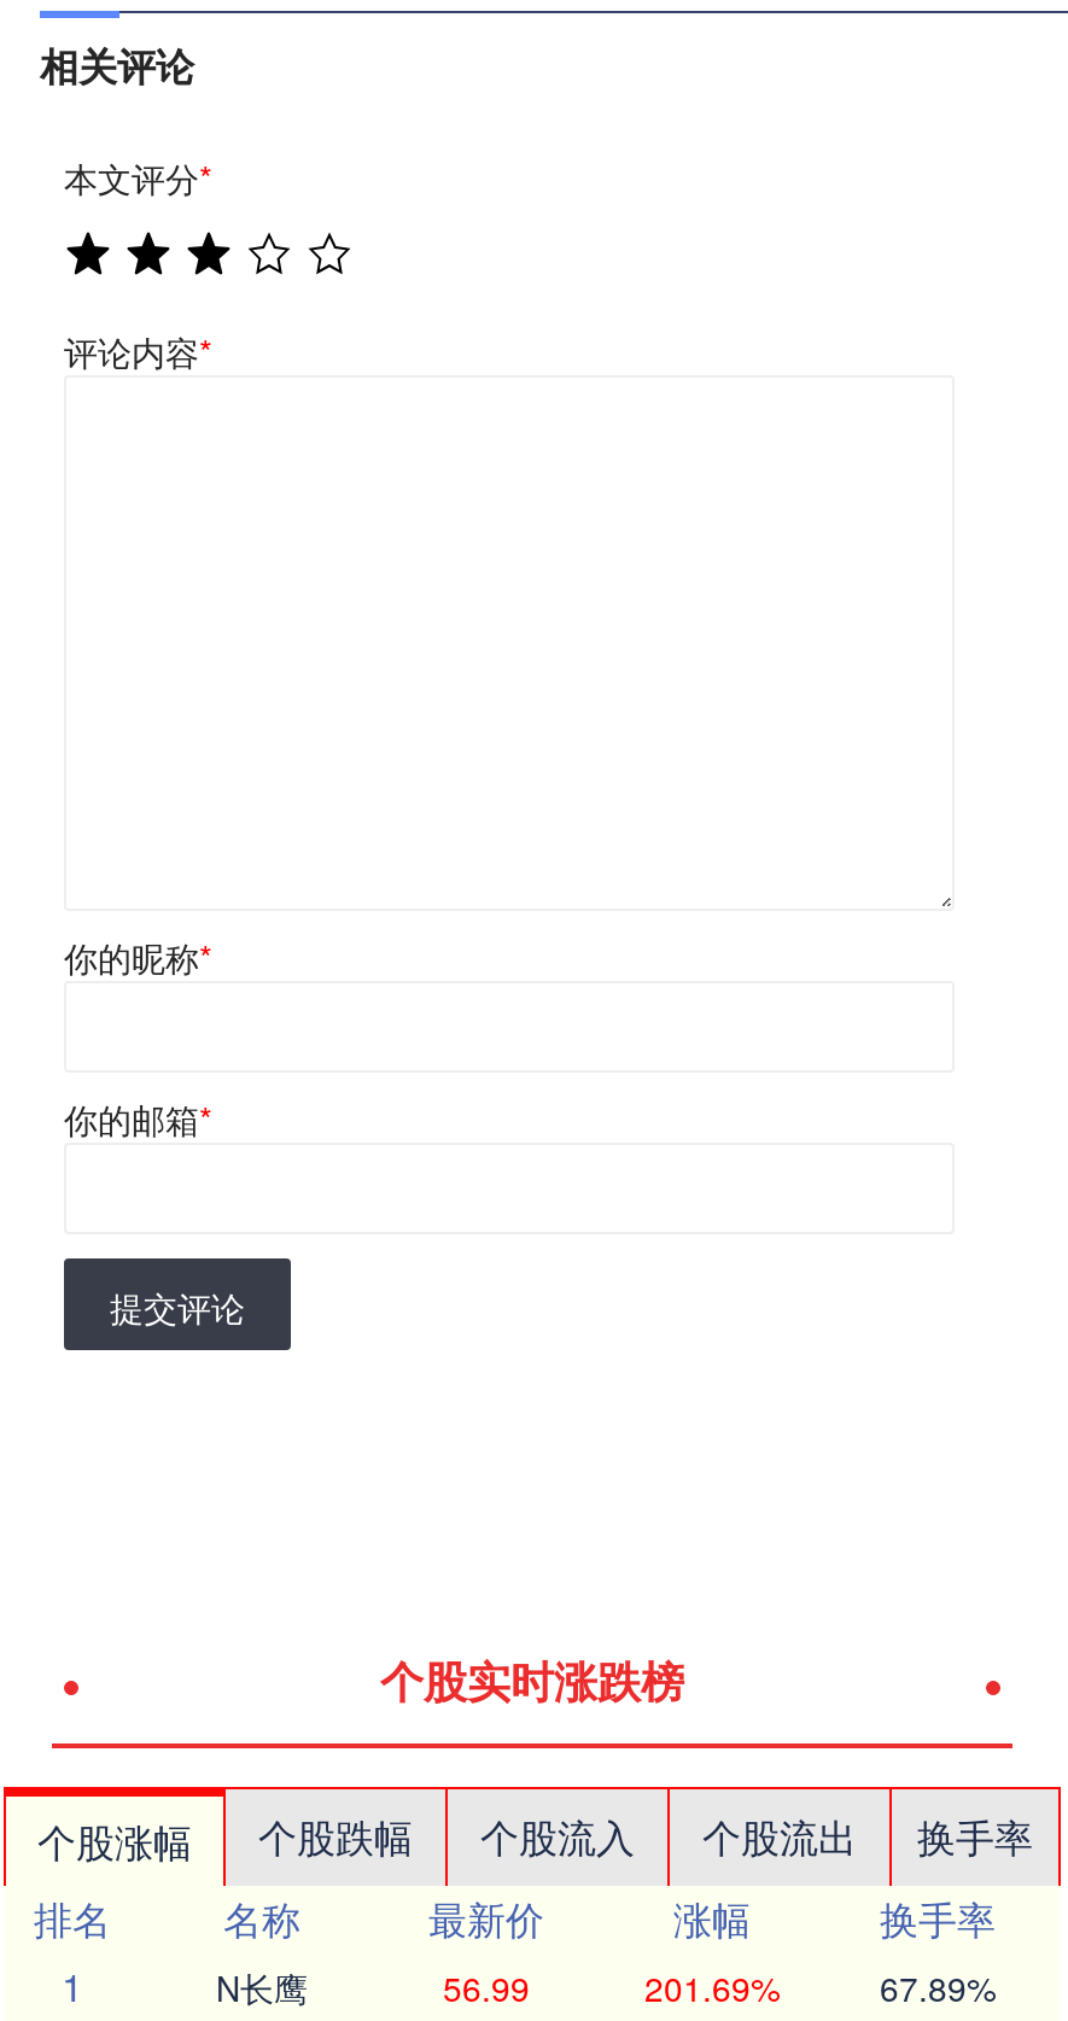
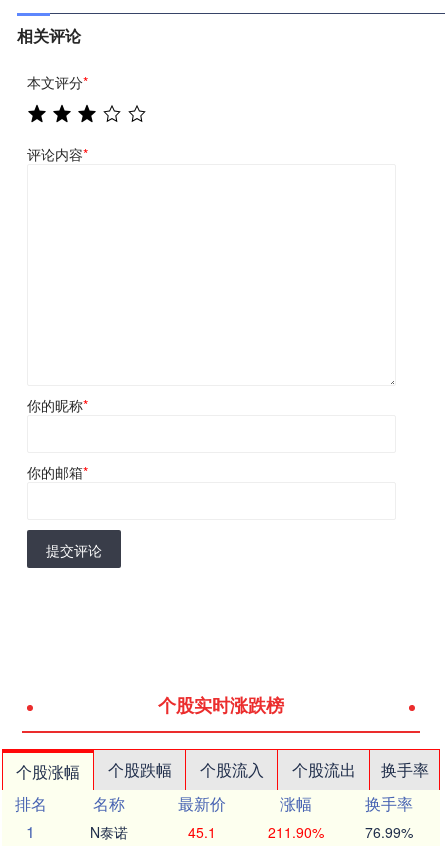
[216,1963,308,2011] N长鹰 -> [90,822,128,842] N泰诺
[443,1963,530,2011] 56.99 -> [188,822,216,842] 45.1
[644,1963,780,2011] 201.69% -> [267,822,323,842] 211.90%
[880,1963,996,2011] 67.89% -> [365,822,413,842] 76.99%

